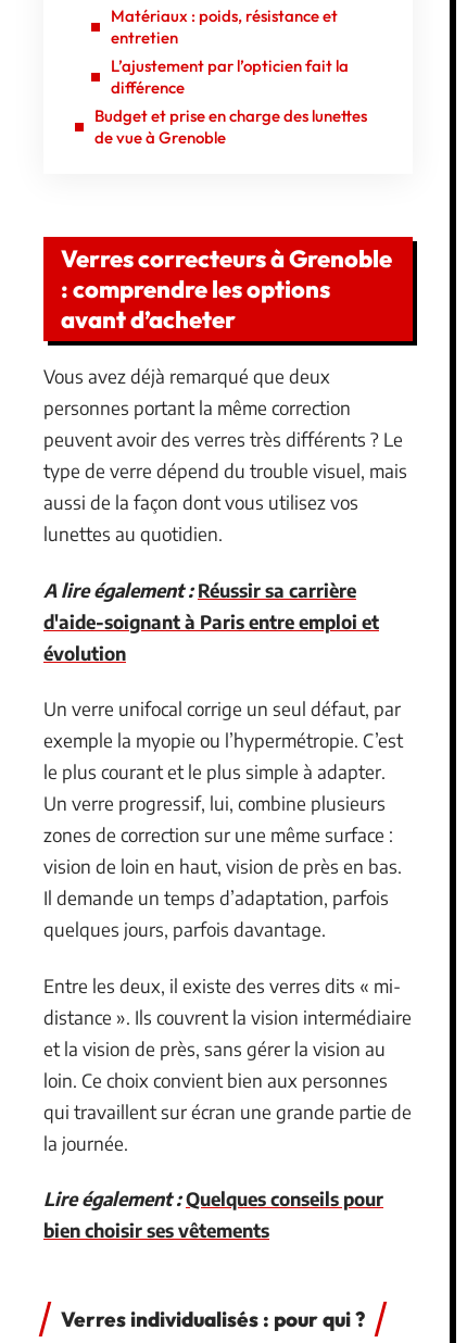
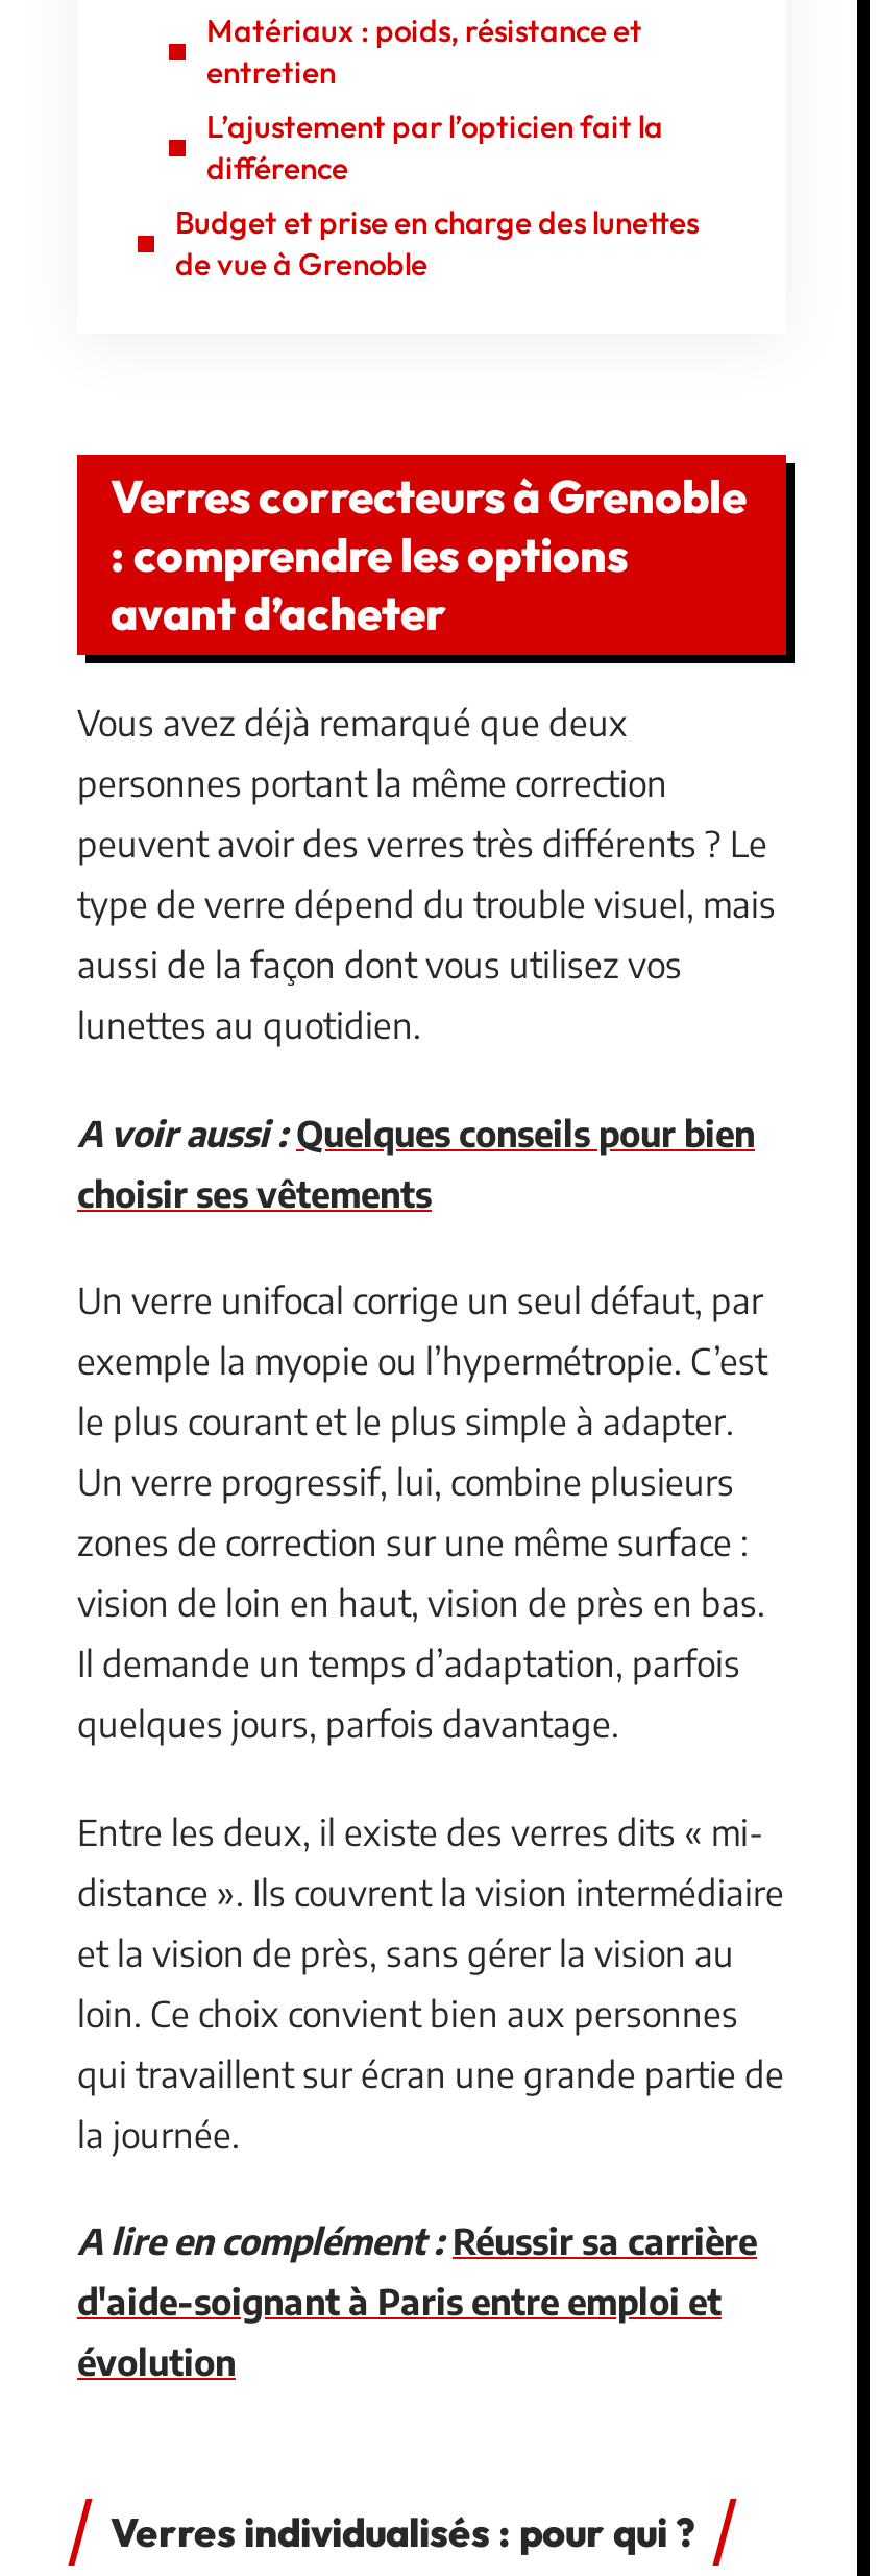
[43,578,356,601] A lire également : Réussir sa carrière -> [77,1109,755,1215] A voir aussi : Quelques conseils pour bien | choisir ses vêtements
moved [43,609,379,664] -> [77,2278,722,2384]: d'aide-soignant à Paris entre emploi et | évolution
moved [43,696,412,1154] -> [77,1277,784,2156]: Un verre unifocal corrige un seul défaut, par | exemple la myopie ou l’hypermétropie. C’est | le plus courant et le plus simple à adapter. | ... | qui travaillent sur écran une grande partie de | la journée.
[43,1187,383,1242] Lire également : Quelques conseils pour | bien choisir ses vêtements -> [77,2217,757,2263] A lire en complément : Réussir sa carrière

